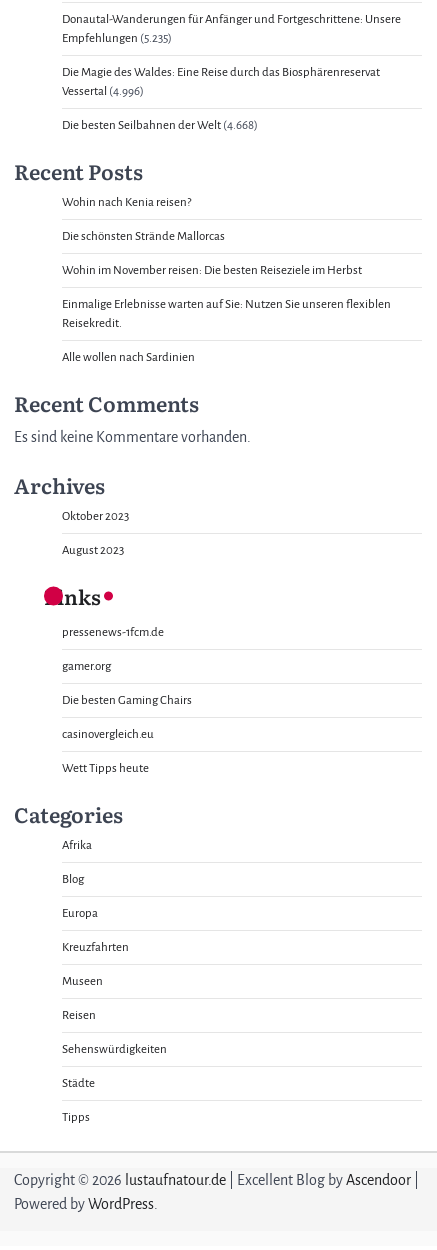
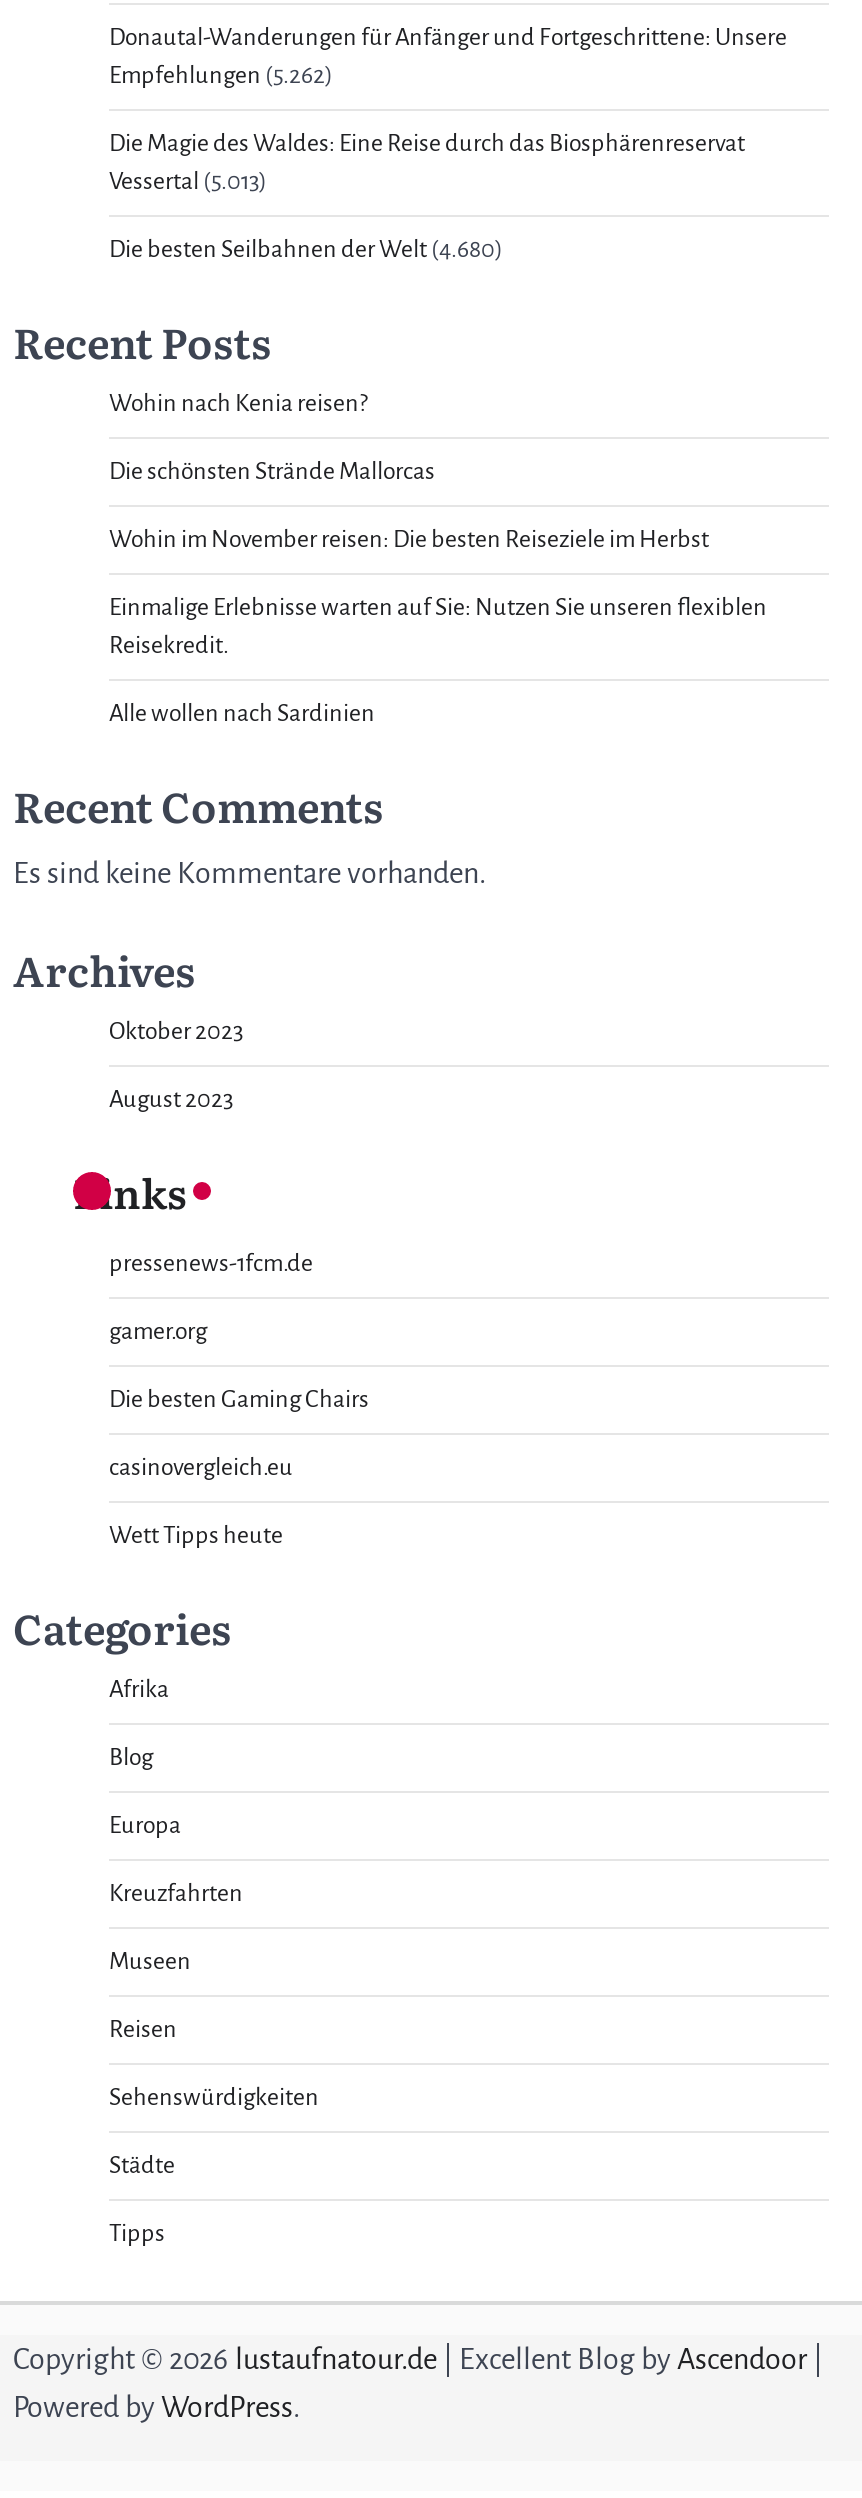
[62,32,172,45] Empfehlungen (5.235) -> [109,63,333,89] Empfehlungen (5.262)
[62,85,144,98] Vessertal (4.996) -> [109,169,267,195] Vessertal (5.013)
[62,119,258,132] Die besten Seilbahnen der Welt (4.668) -> [109,237,503,263] Die besten Seilbahnen der Welt (4.680)

